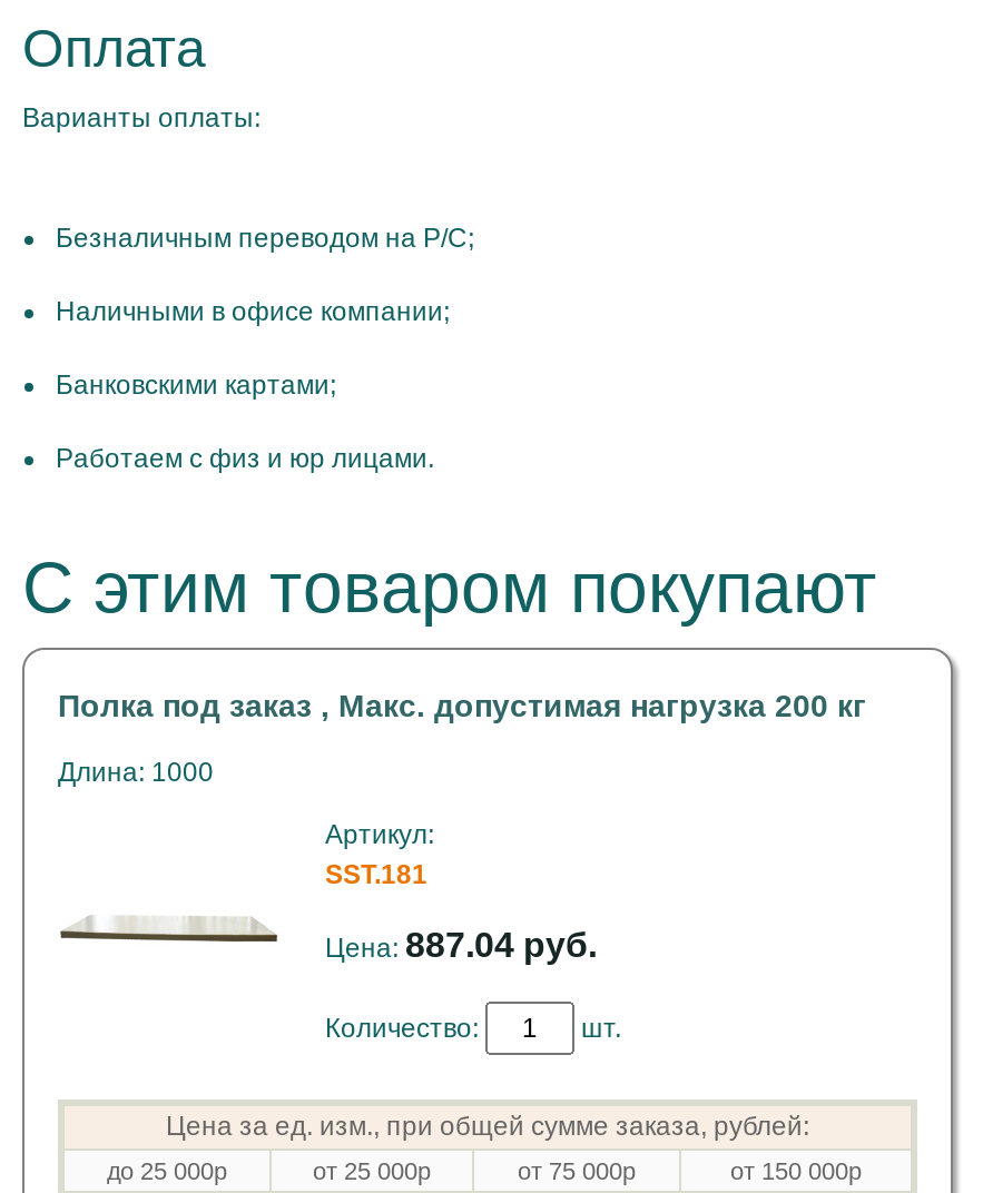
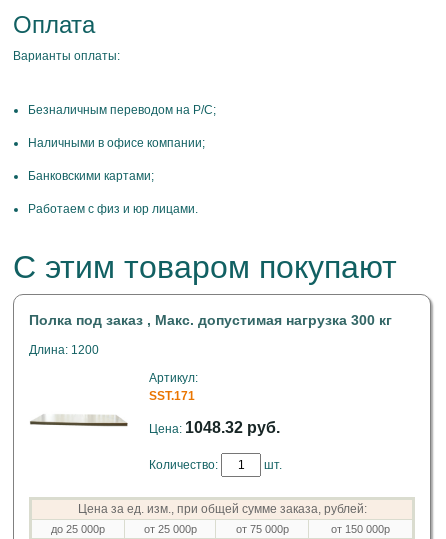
[58,688,866,723] Полка под заказ , Макс. допустимая нагрузка 200 кг -> [29,312,392,328] Полка под заказ , Макс. допустимая нагрузка 300 кг
[58,757,214,788] Длина: 1000 -> [29,343,99,357] Длина: 1200
[325,859,427,890] SST.181 -> [149,389,195,403] SST.171
[325,926,597,964] Цена: 887.04 руб. -> [149,419,280,436] Цена: 1048.32 руб.

